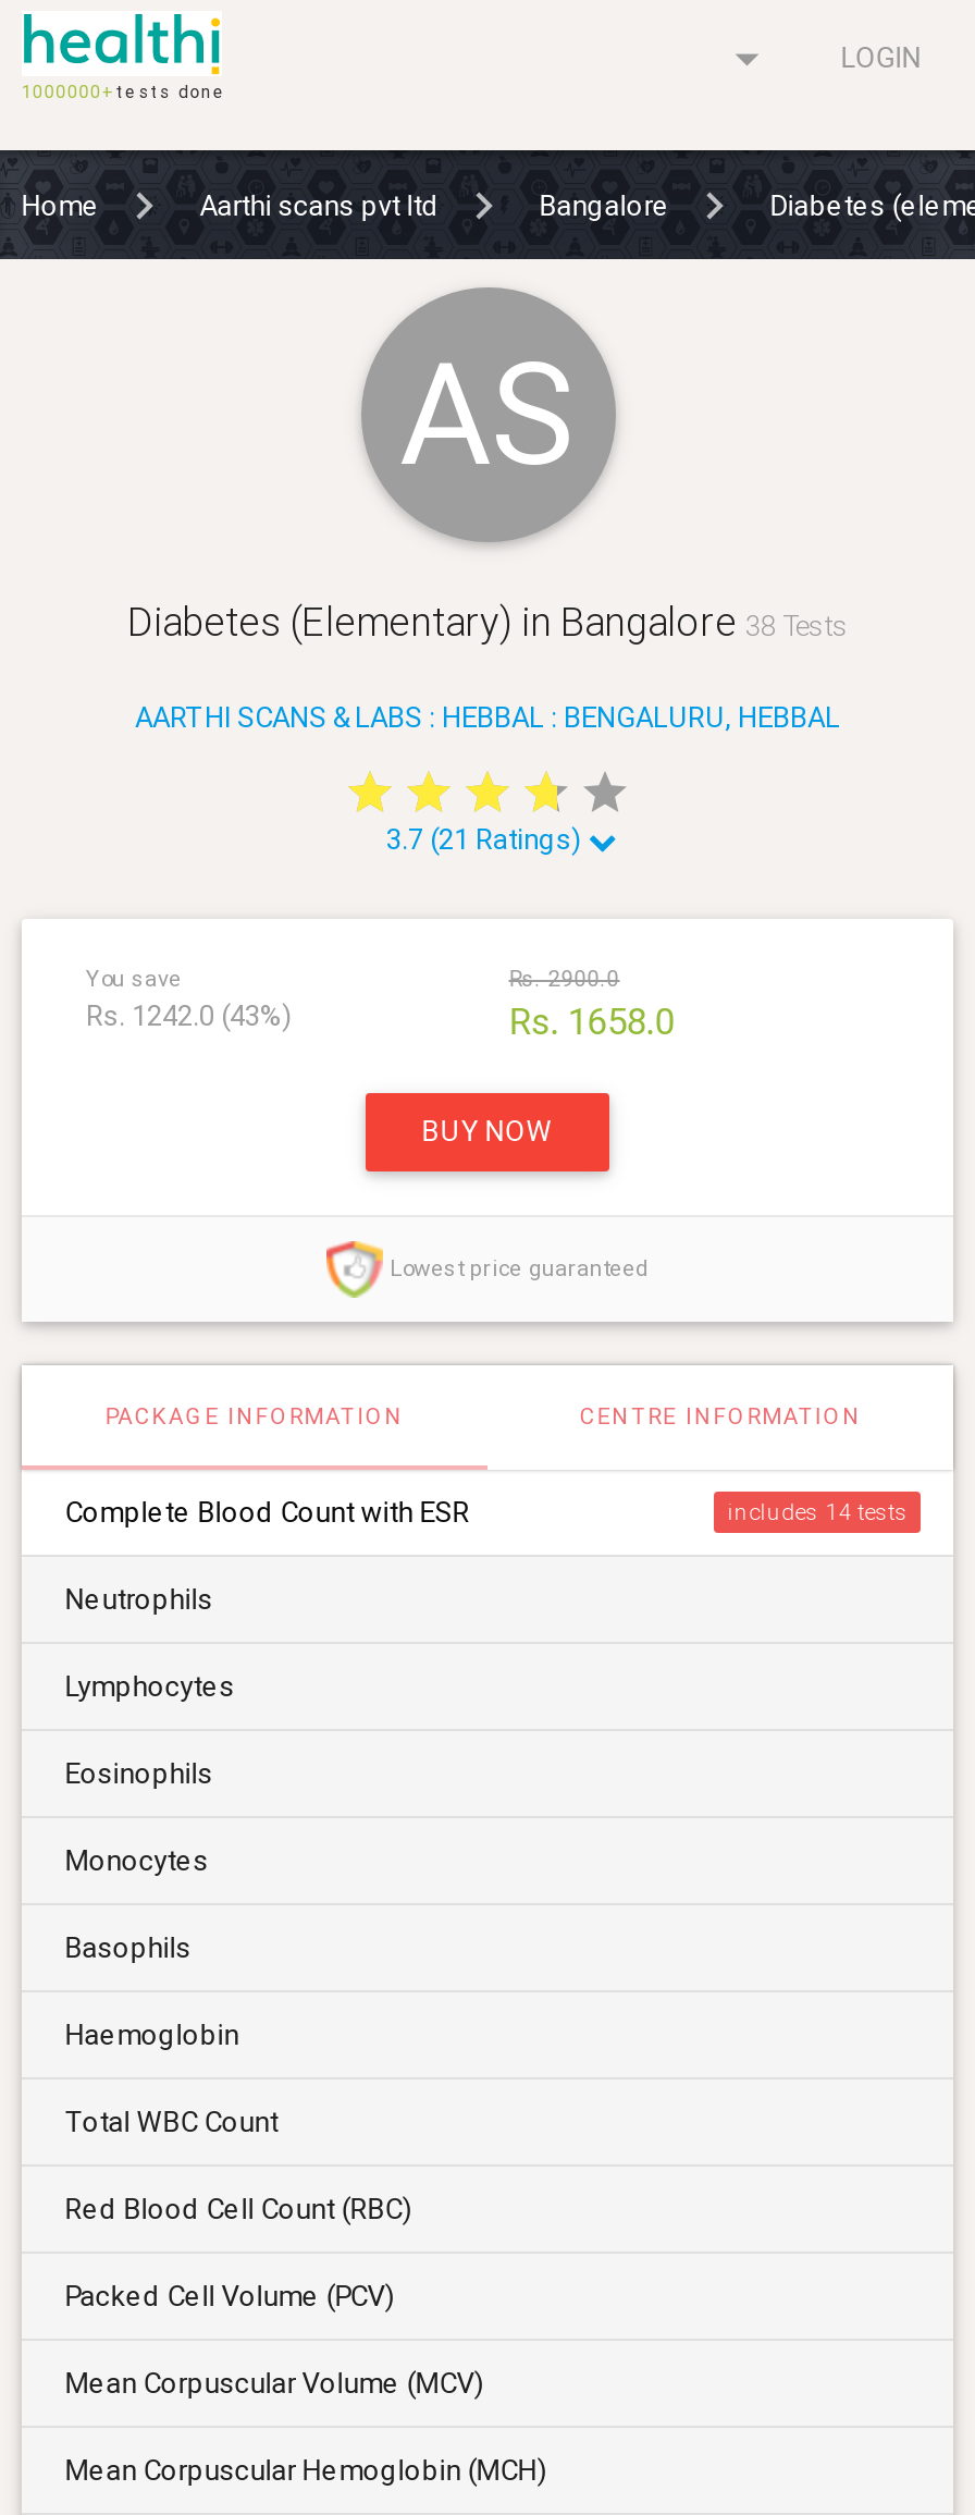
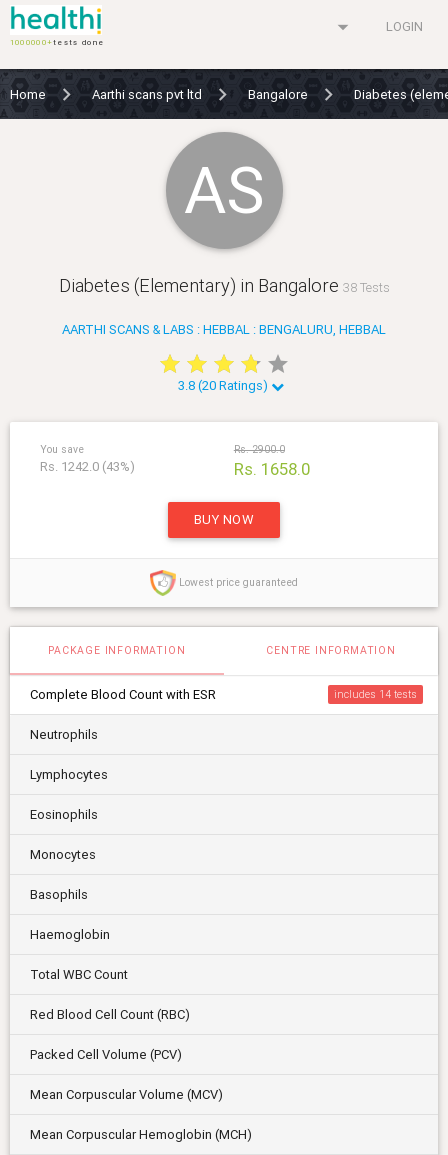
[386,821,589,858] 3.7 (21 Ratings) -> [177,377,270,394] 3.8 (20 Ratings)

